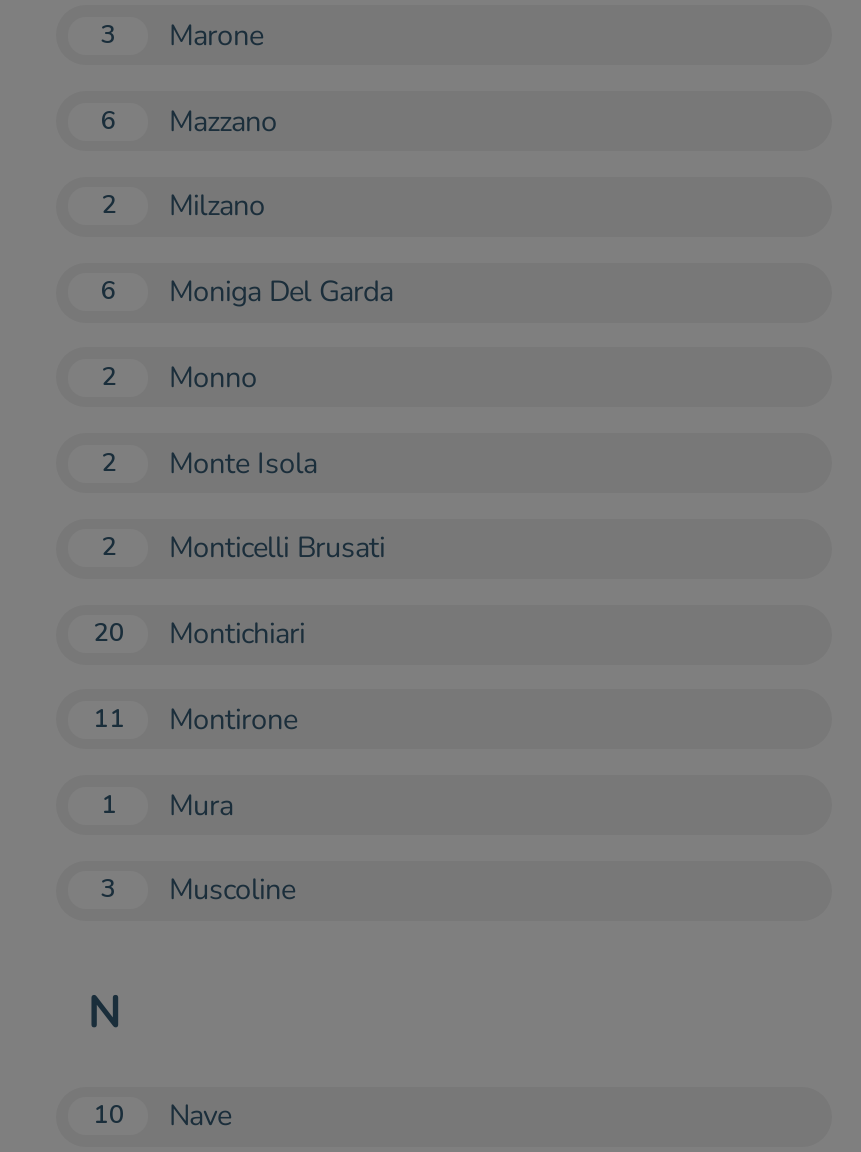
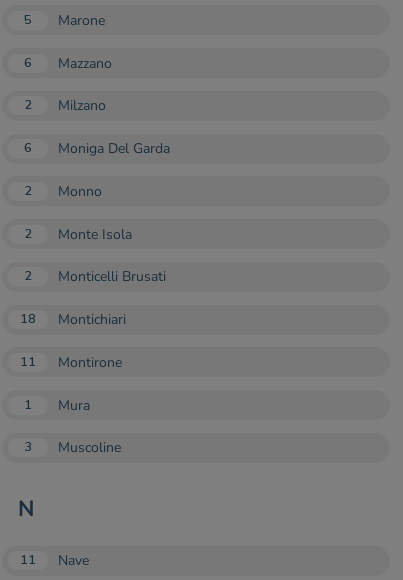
[101,15,263,55] 3 Marone -> [24,10,105,30] 5 Marone
[93,613,305,653] 20 Montichiari -> [20,309,126,329] 18 Montichiari
[93,1095,231,1135] 10 Nave -> [20,550,89,570] 11 Nave

